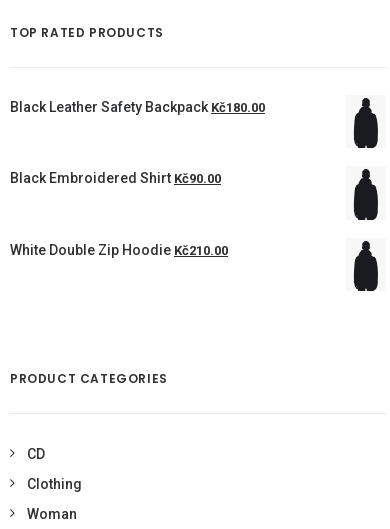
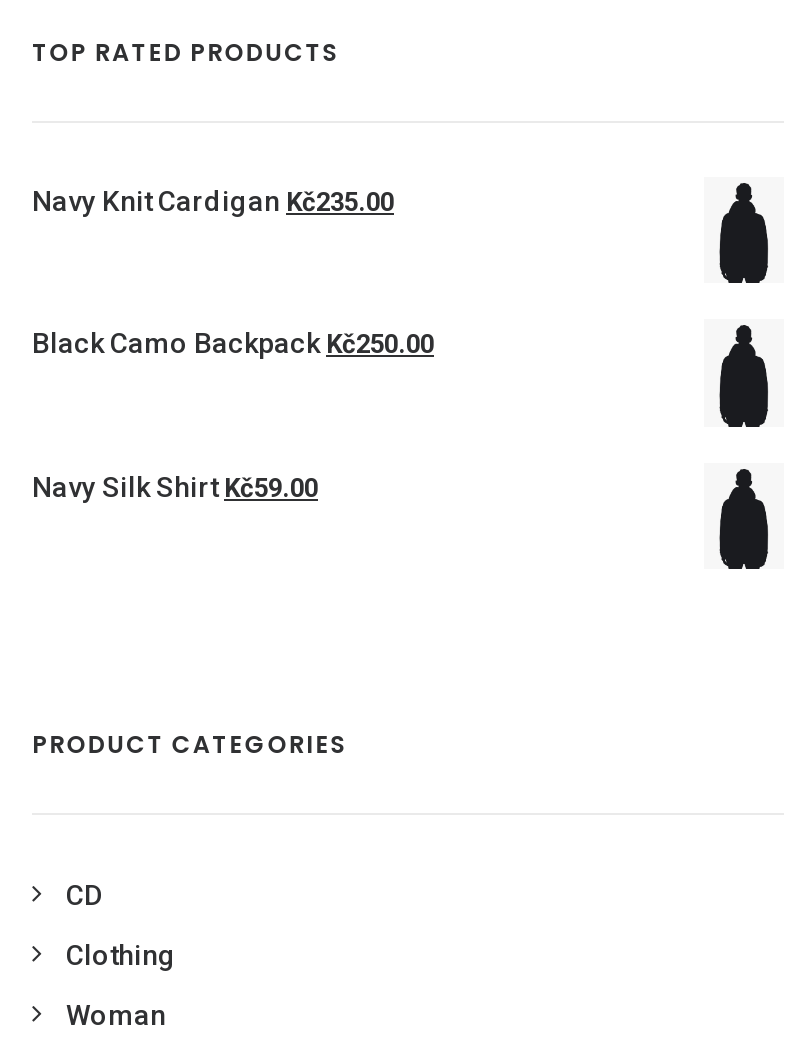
[10,99,265,115] Black Leather Safety Backpack Kč180.00 -> [32,185,394,217] Navy Knit Cardigan Kč235.00
[10,170,221,186] Black Embroidered Shirt Kč90.00 -> [32,328,434,360] Black Camo Backpack Kč250.00
[10,242,228,258] White Double Zip Hoodie Kč210.00 -> [32,470,318,502] Navy Silk Shirt Kč59.00

